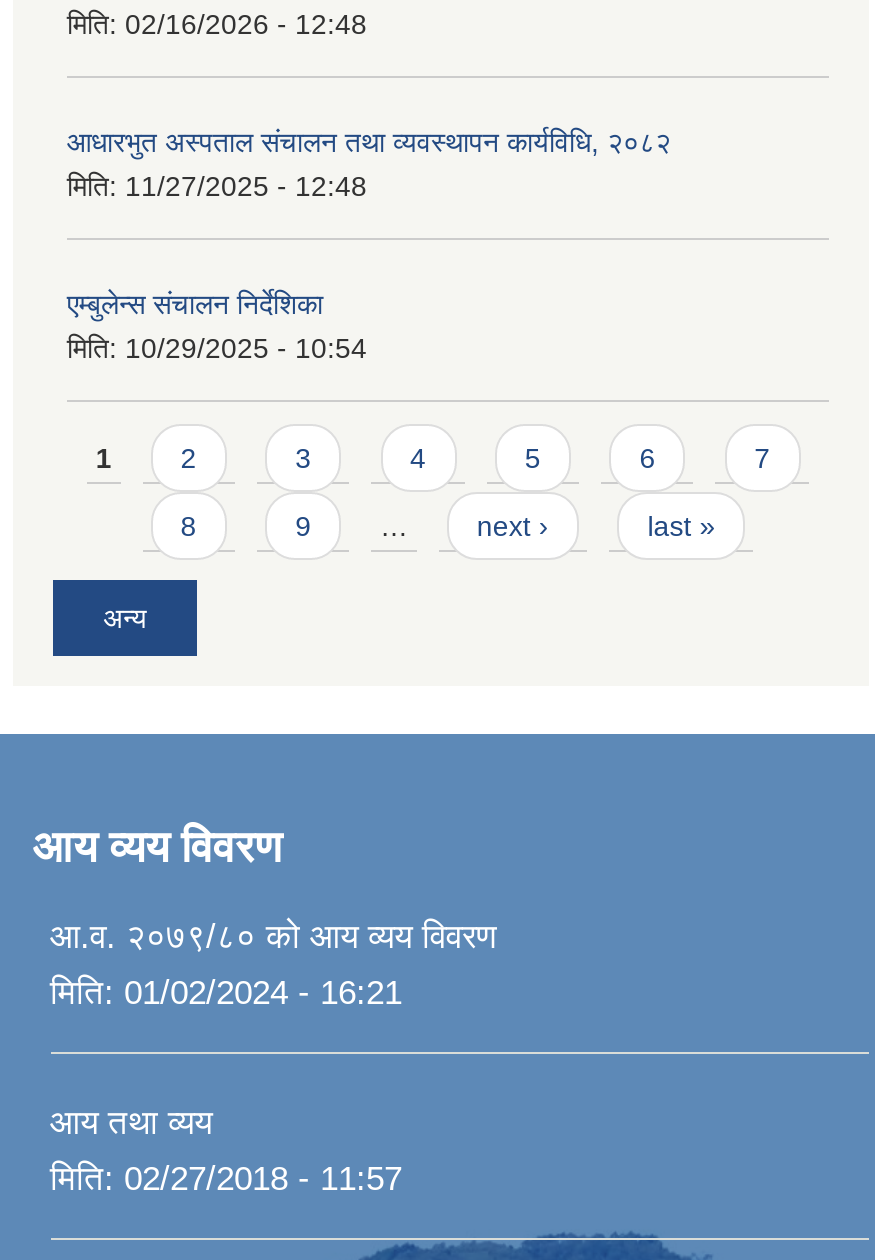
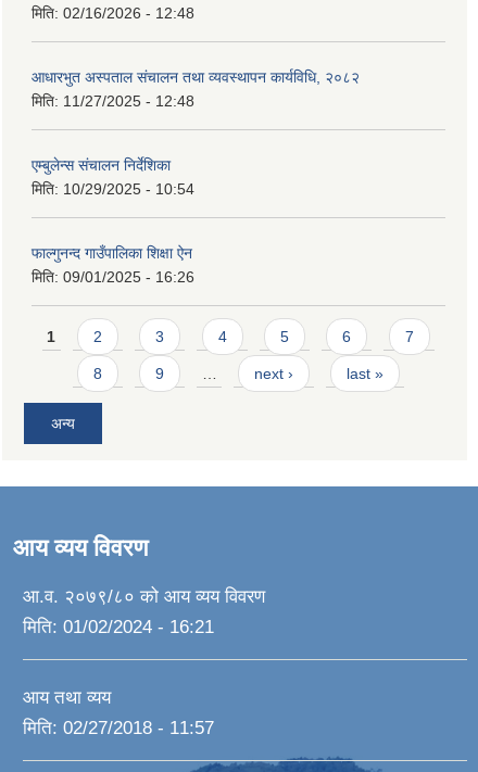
none -> [32,245,194,286] फाल्गुनन्द गाउँपालिका शिक्षा ऐन | मिति: 09/01/2025 - 16:26

